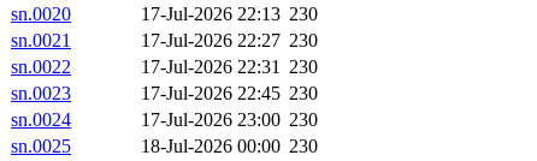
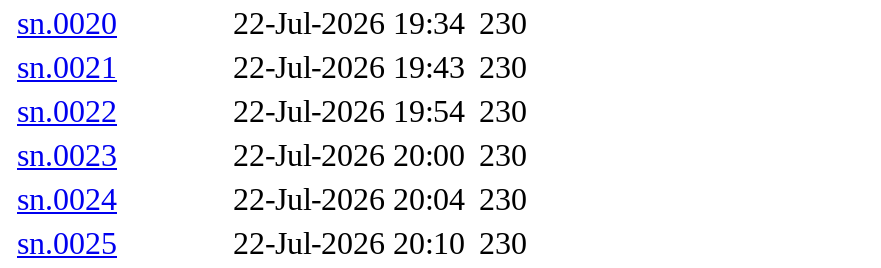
[141,4,318,25] 17-Jul-2026 22:13 230 -> [233,7,527,41] 22-Jul-2026 19:34 230
[141,31,318,51] 17-Jul-2026 22:27 230 -> [233,51,527,85] 22-Jul-2026 19:43 230
[141,57,318,77] 17-Jul-2026 22:31 230 -> [233,95,527,129] 22-Jul-2026 19:54 230
[141,83,318,104] 17-Jul-2026 22:45 230 -> [233,139,527,173] 22-Jul-2026 20:00 230
[141,110,318,130] 17-Jul-2026 23:00 230 -> [233,183,527,217] 22-Jul-2026 20:04 230
[141,136,318,157] 18-Jul-2026 00:00 230 -> [233,227,527,261] 22-Jul-2026 20:10 230

